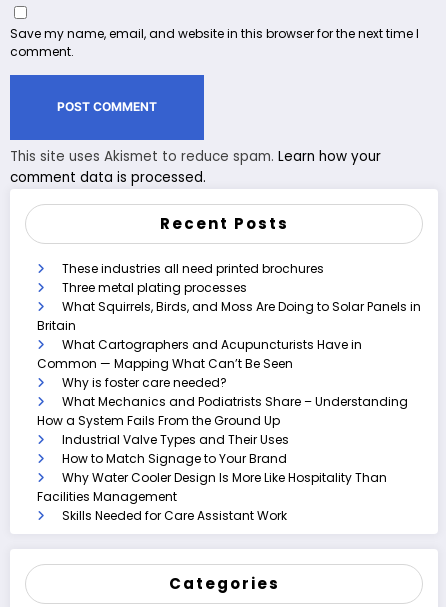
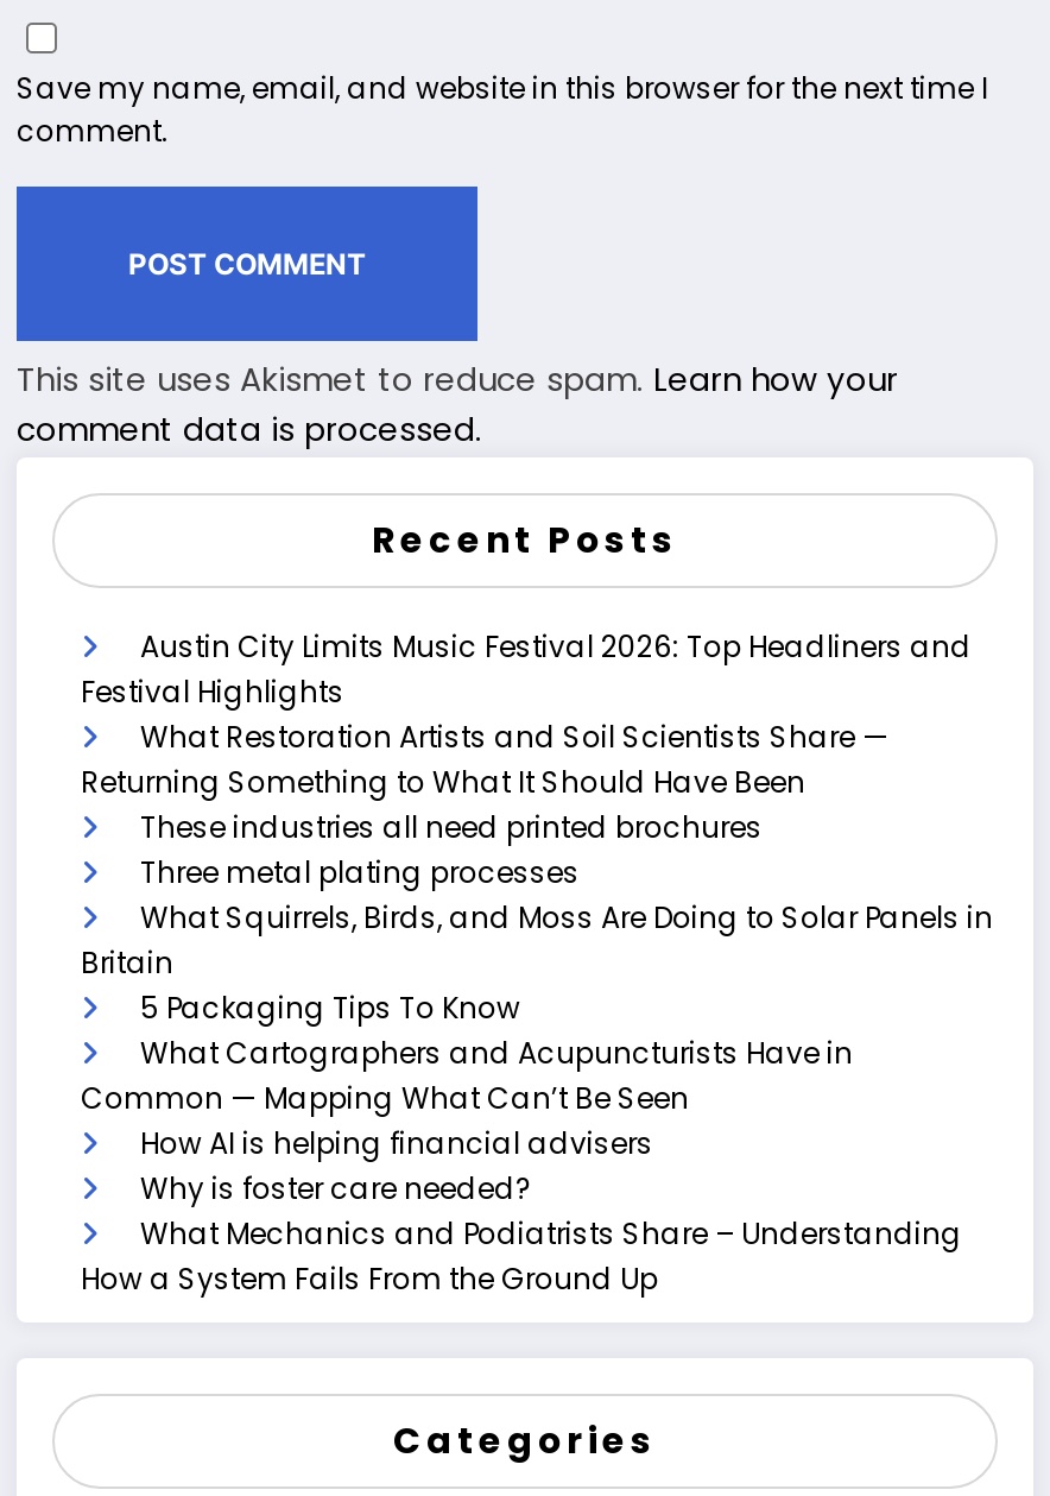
none -> [81,627,972,803] Austin City Limits Music Festival 2026: Top Headliners and | Festival Highlights | What Restoration Artists and Soil Scientists Share — | Returning Something to What It Should Have Been
moved [37,260,421,334] -> [81,808,993,984]: These industries all need printed brochures | Three metal plating processes | What Squirrels, Birds, and Moss Are Doing to Solar Panels in | Britain
moved [37,336,362,372] -> [81,1034,853,1119]: What Cartographers and Acupuncturists Have in | Common — Mapping What Can’t Be Seen
none -> [140,988,520,1029] 5 Packaging Tips To Know
moved [37,374,408,429] -> [81,1169,962,1300]: Why is foster care needed? | What Mechanics and Podiatrists Share – Understanding | How a System Fails From the Ground Up
none -> [140,1124,653,1164] How AI is helping financial advisers
[37,431,387,524] Industrial Valve Types and Their Uses | How to Match Signage to Your Brand | Why Water Cooler Design Is More Like Hospitality Than | Facilities Management | Skills Needed for Care Assistant Work -> none

